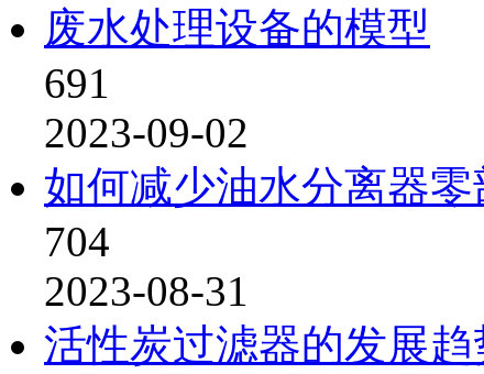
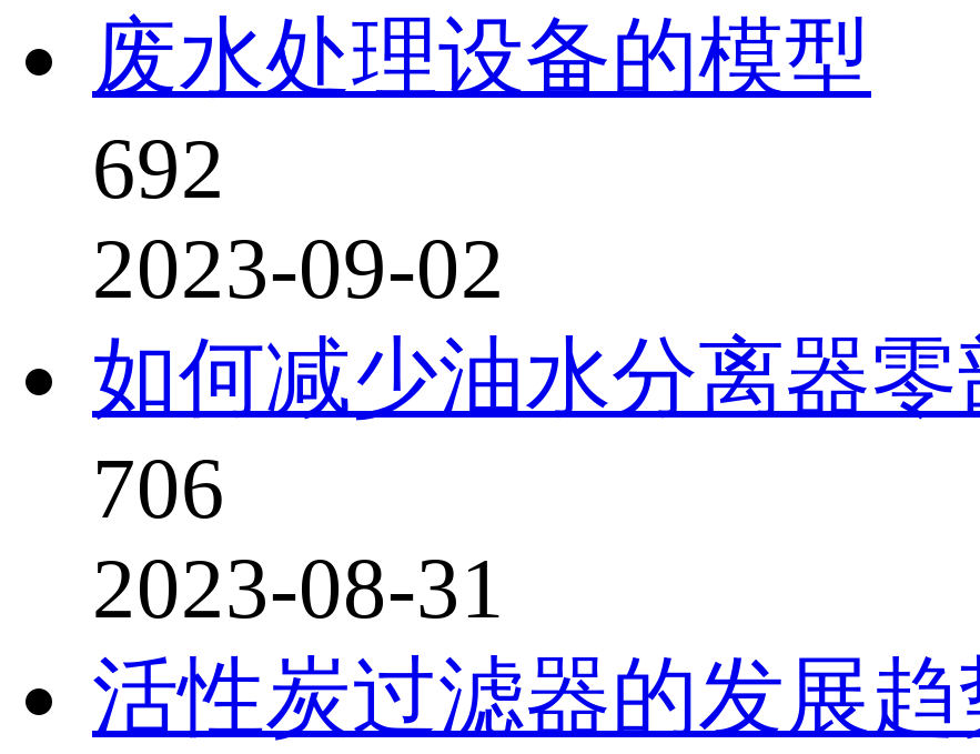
[44,59,110,107] 691 -> [92,120,225,215] 692
[44,218,110,265] 704 -> [92,440,225,535] 706

